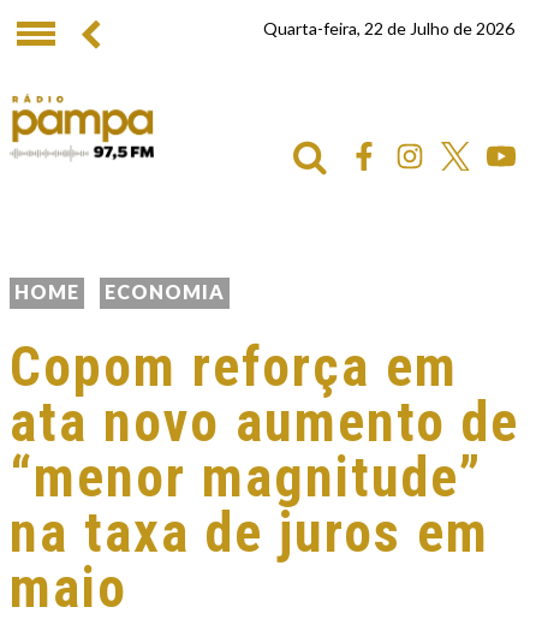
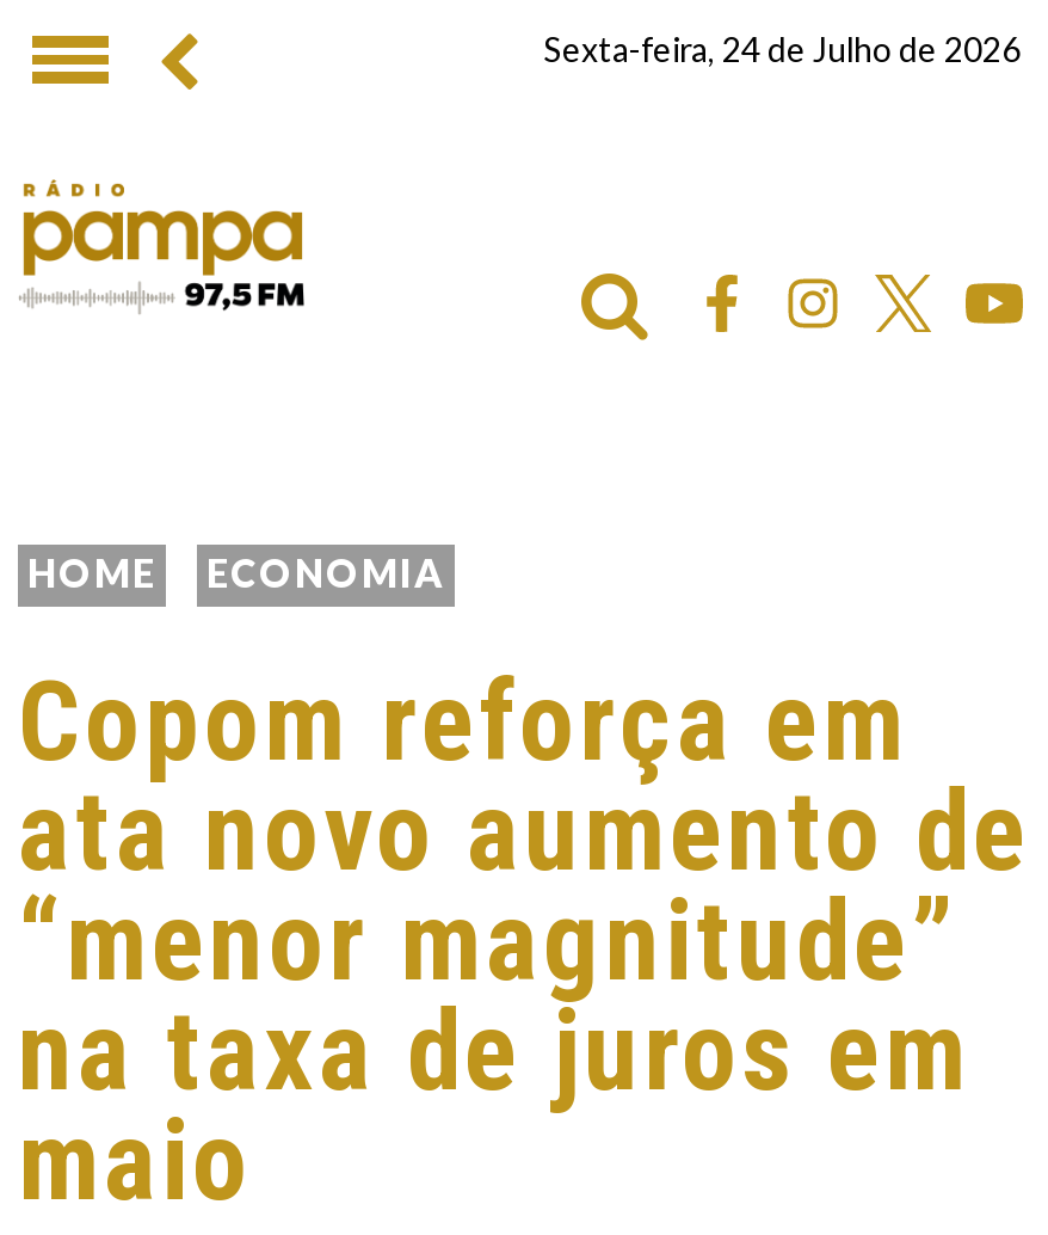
[263,18,514,38] Quarta-feira, 22 de Julho de 2026 -> [543,29,1021,69] Sexta-feira, 24 de Julho de 2026

